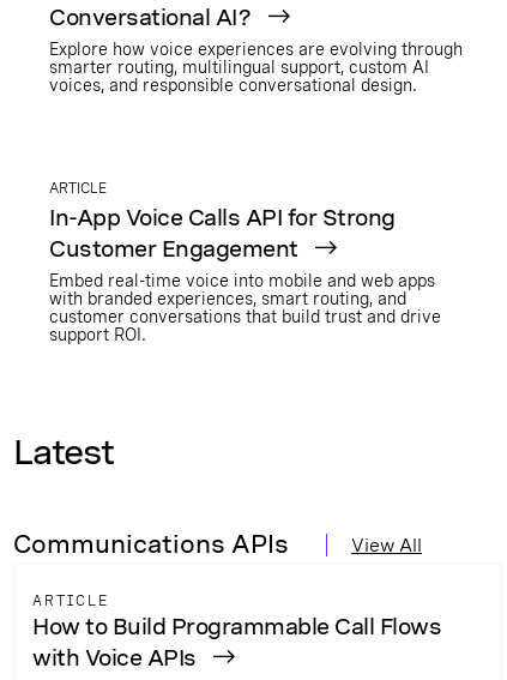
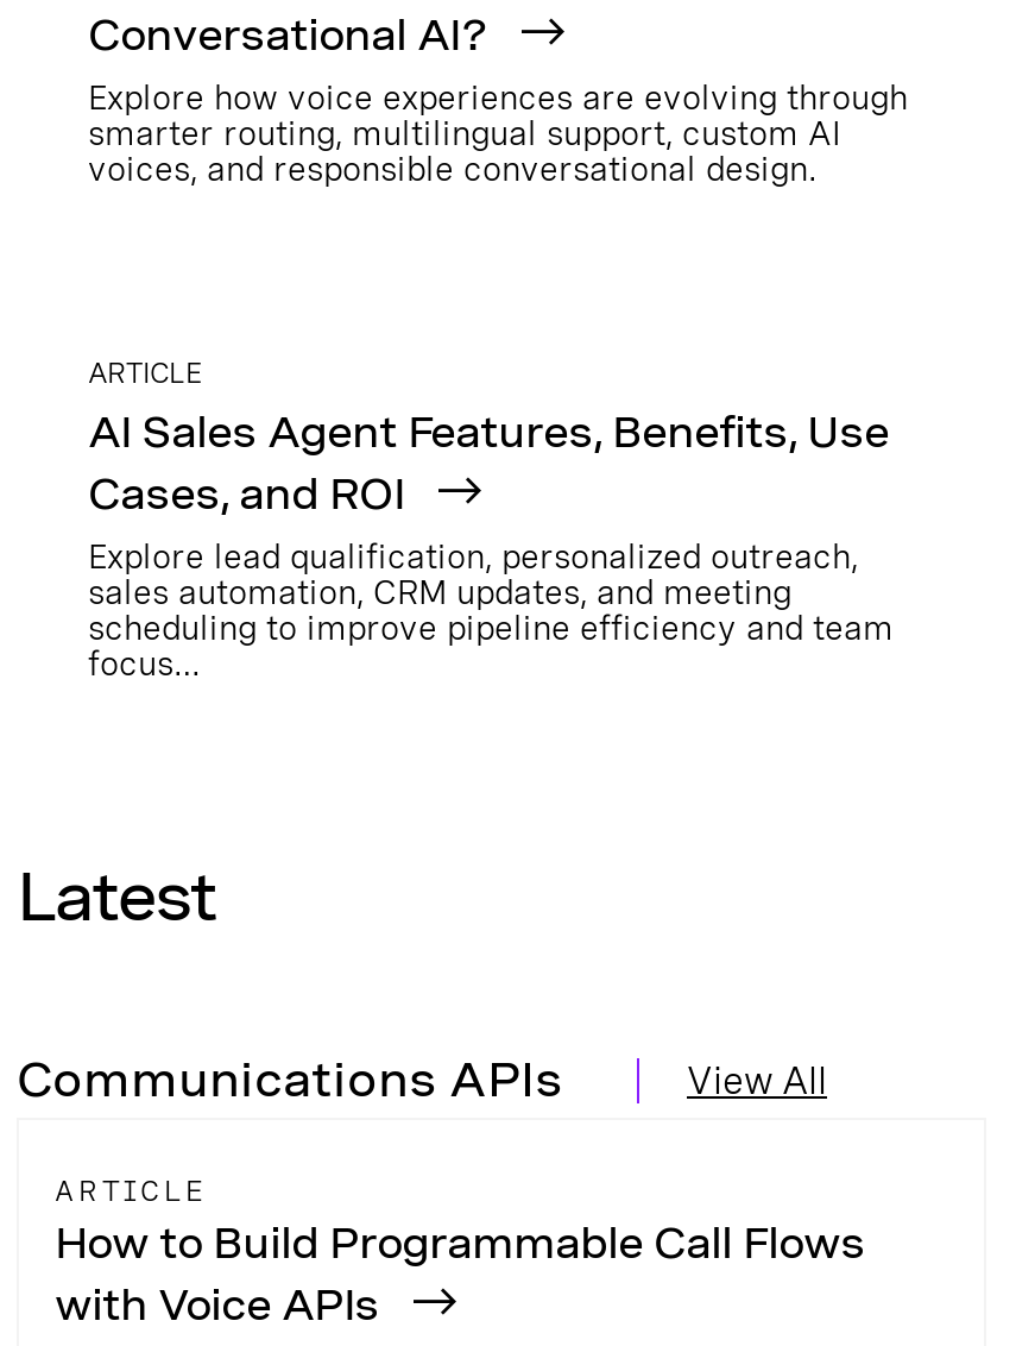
[49,205,441,344] In-App Voice Calls API for Strong | Customer Engagement | Embed real-time voice into mobile and web apps | with branded experiences, smart routing, and | customer conversations that build trust and drive | support ROI. -> [88,407,894,683] AI Sales Agent Features, Benefits, Use | Cases, and ROI | Explore lead qualification, personalized outreach, | sales automation, CRM updates, and meeting | scheduling to improve pipeline efficiency and team | focus…

